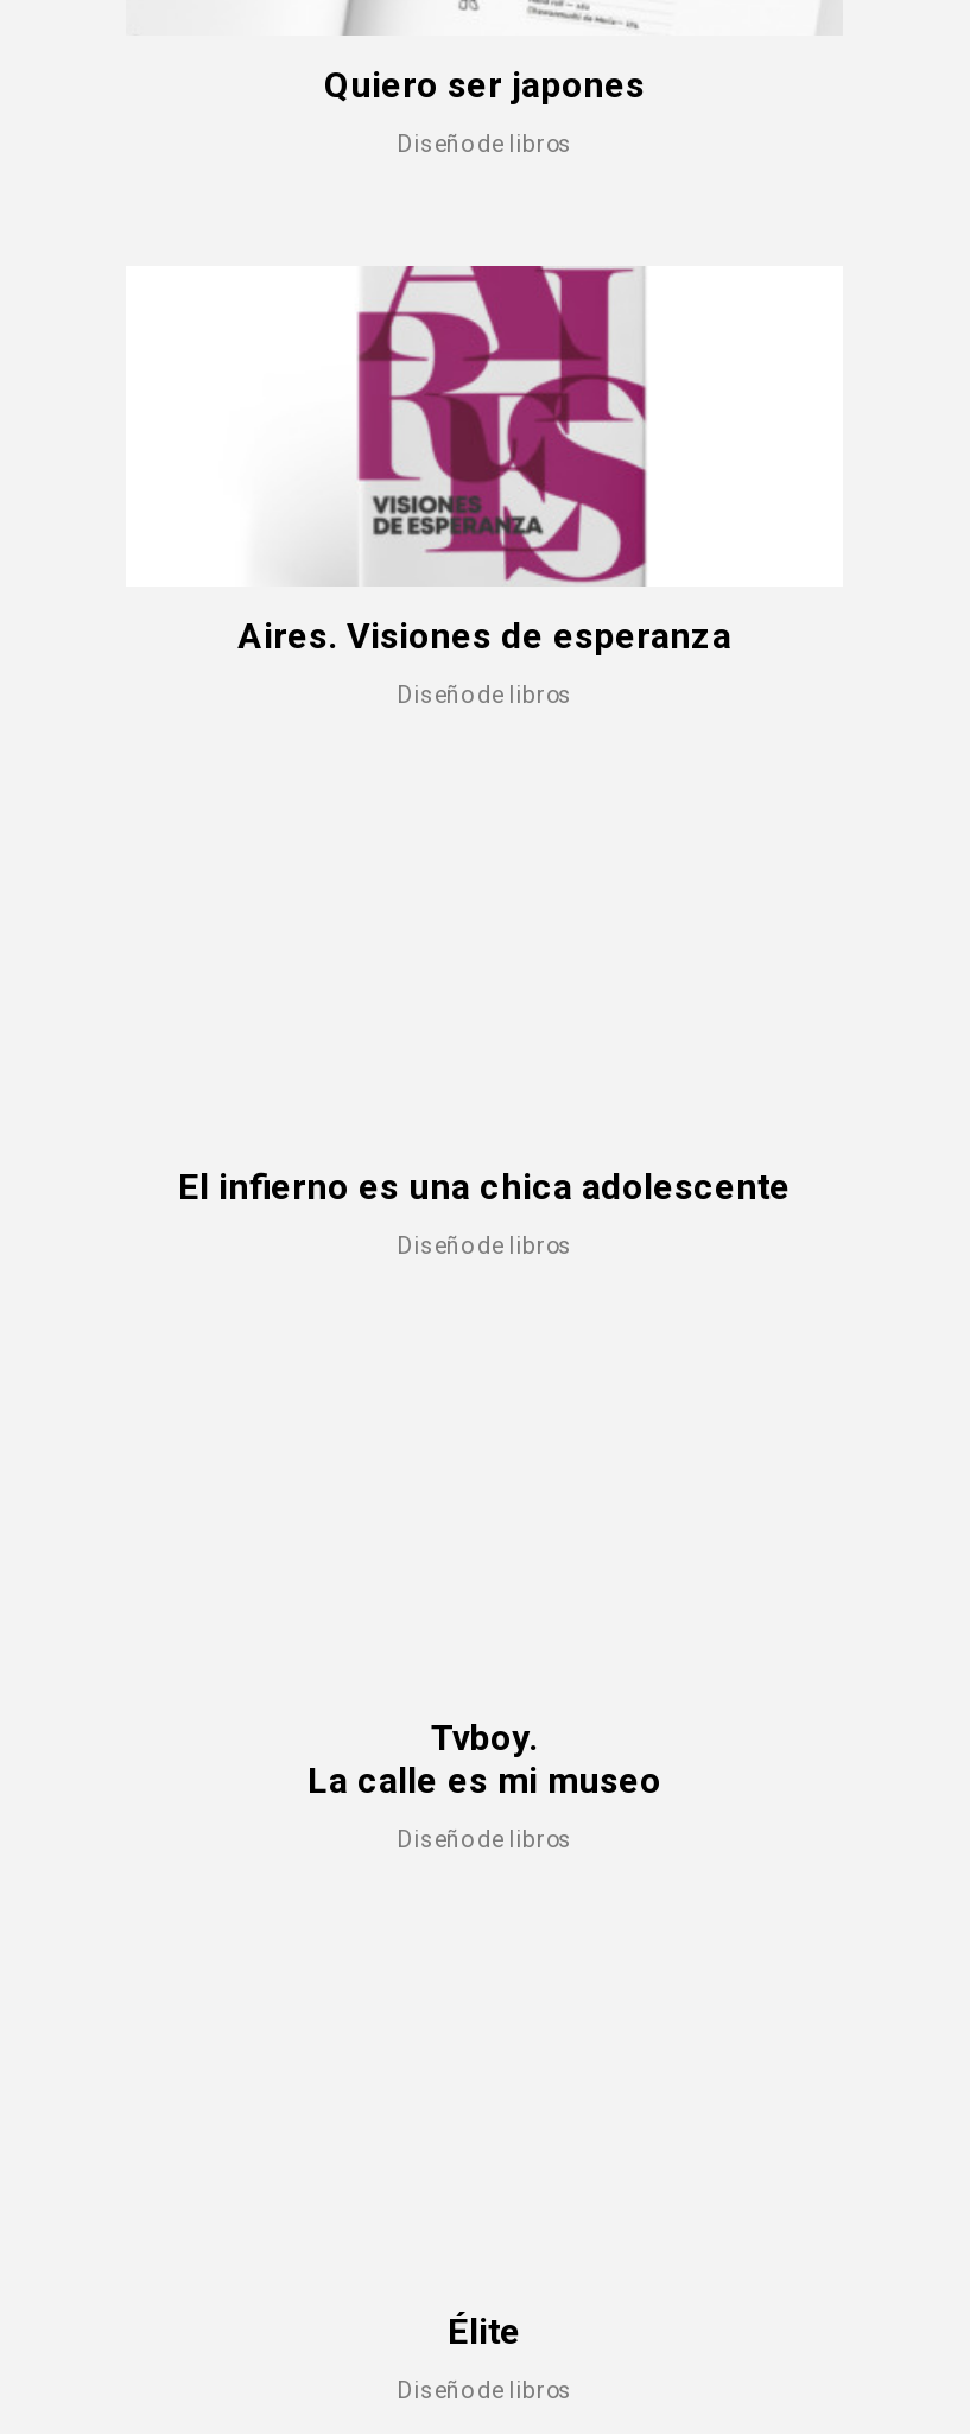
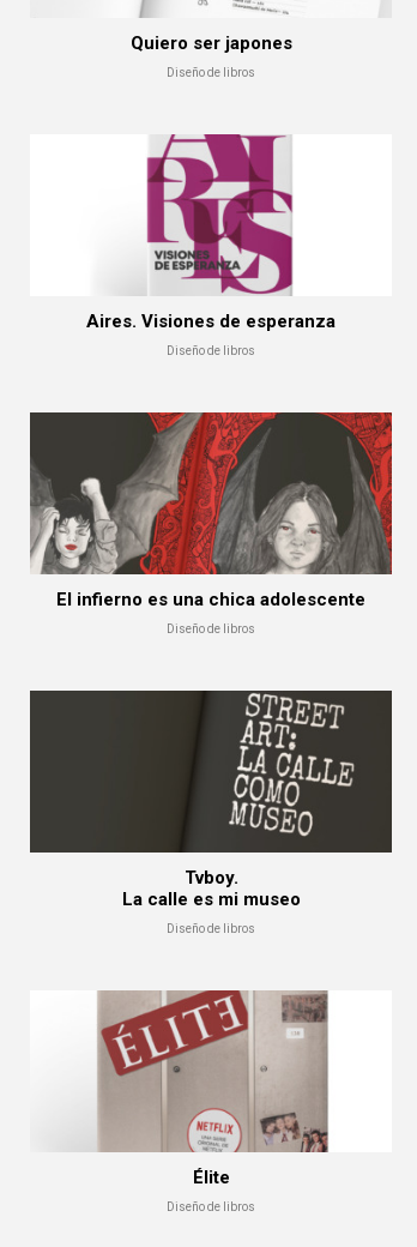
none -> [29,411,393,576] [image]
none -> [29,689,393,854] [image]
none -> [95,989,330,1153] [image]

